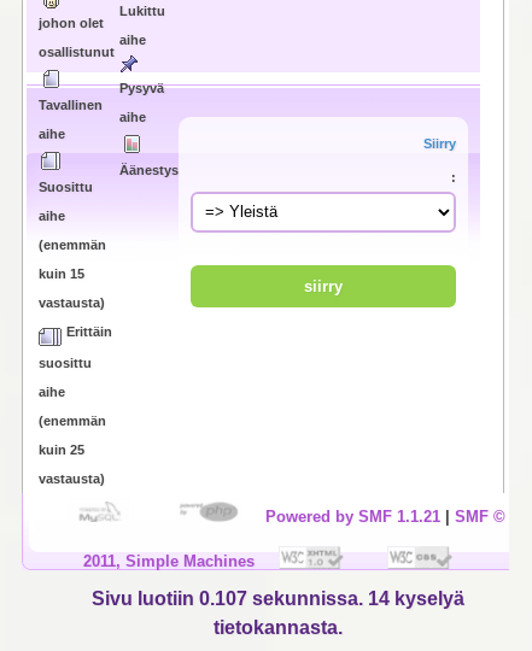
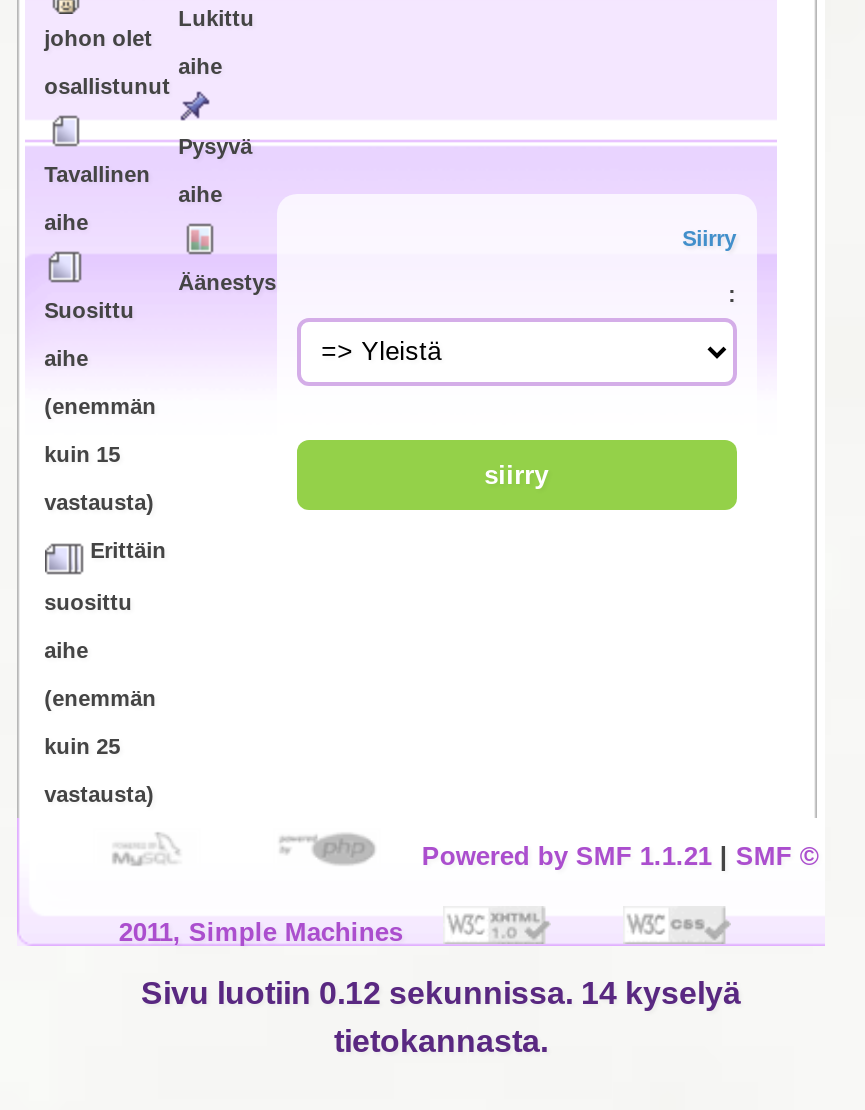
[91,589,464,609] Sivu luotiin 0.107 sekunnissa. 14 kyselyä -> [141,976,741,1010] Sivu luotiin 0.12 sekunnissa. 14 kyselyä

